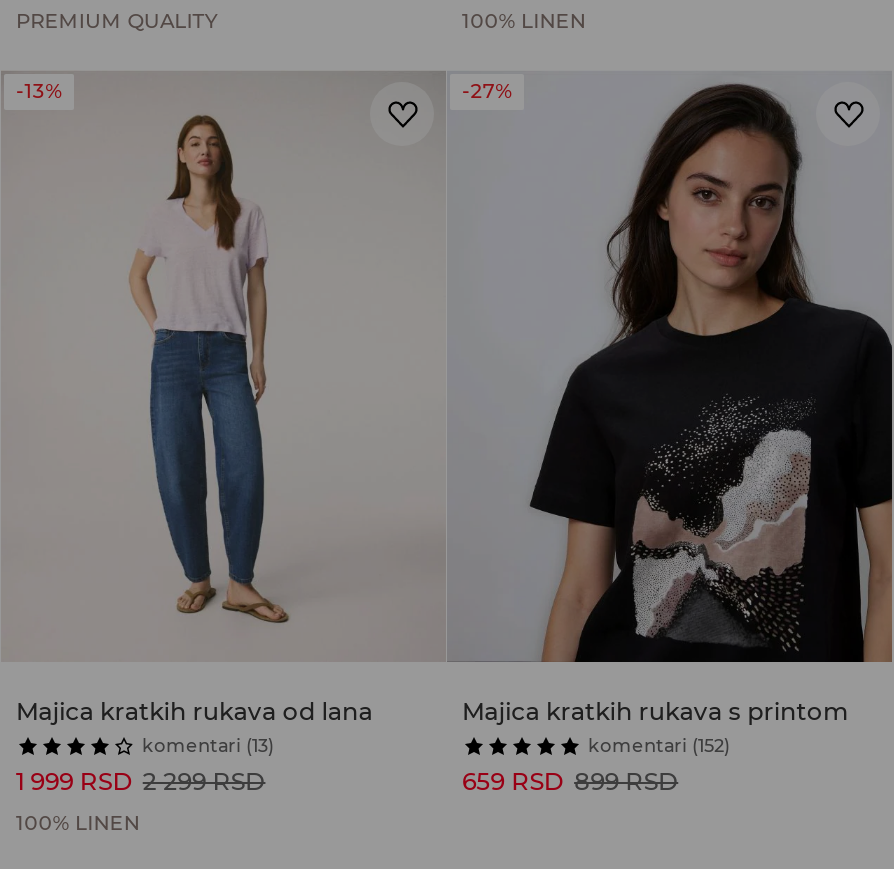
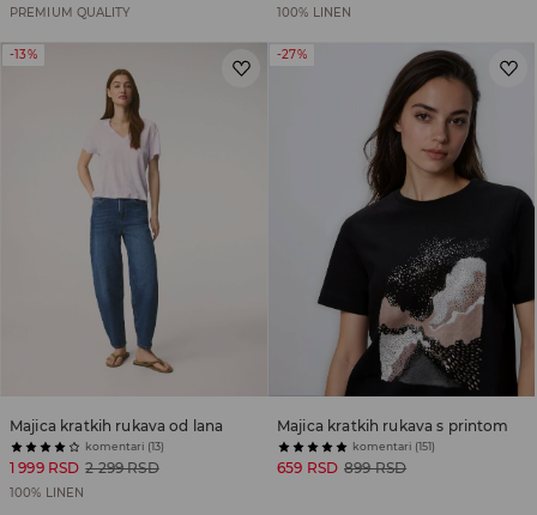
[588,734,730,756] komentari (152) -> [352,440,435,453] komentari (151)

